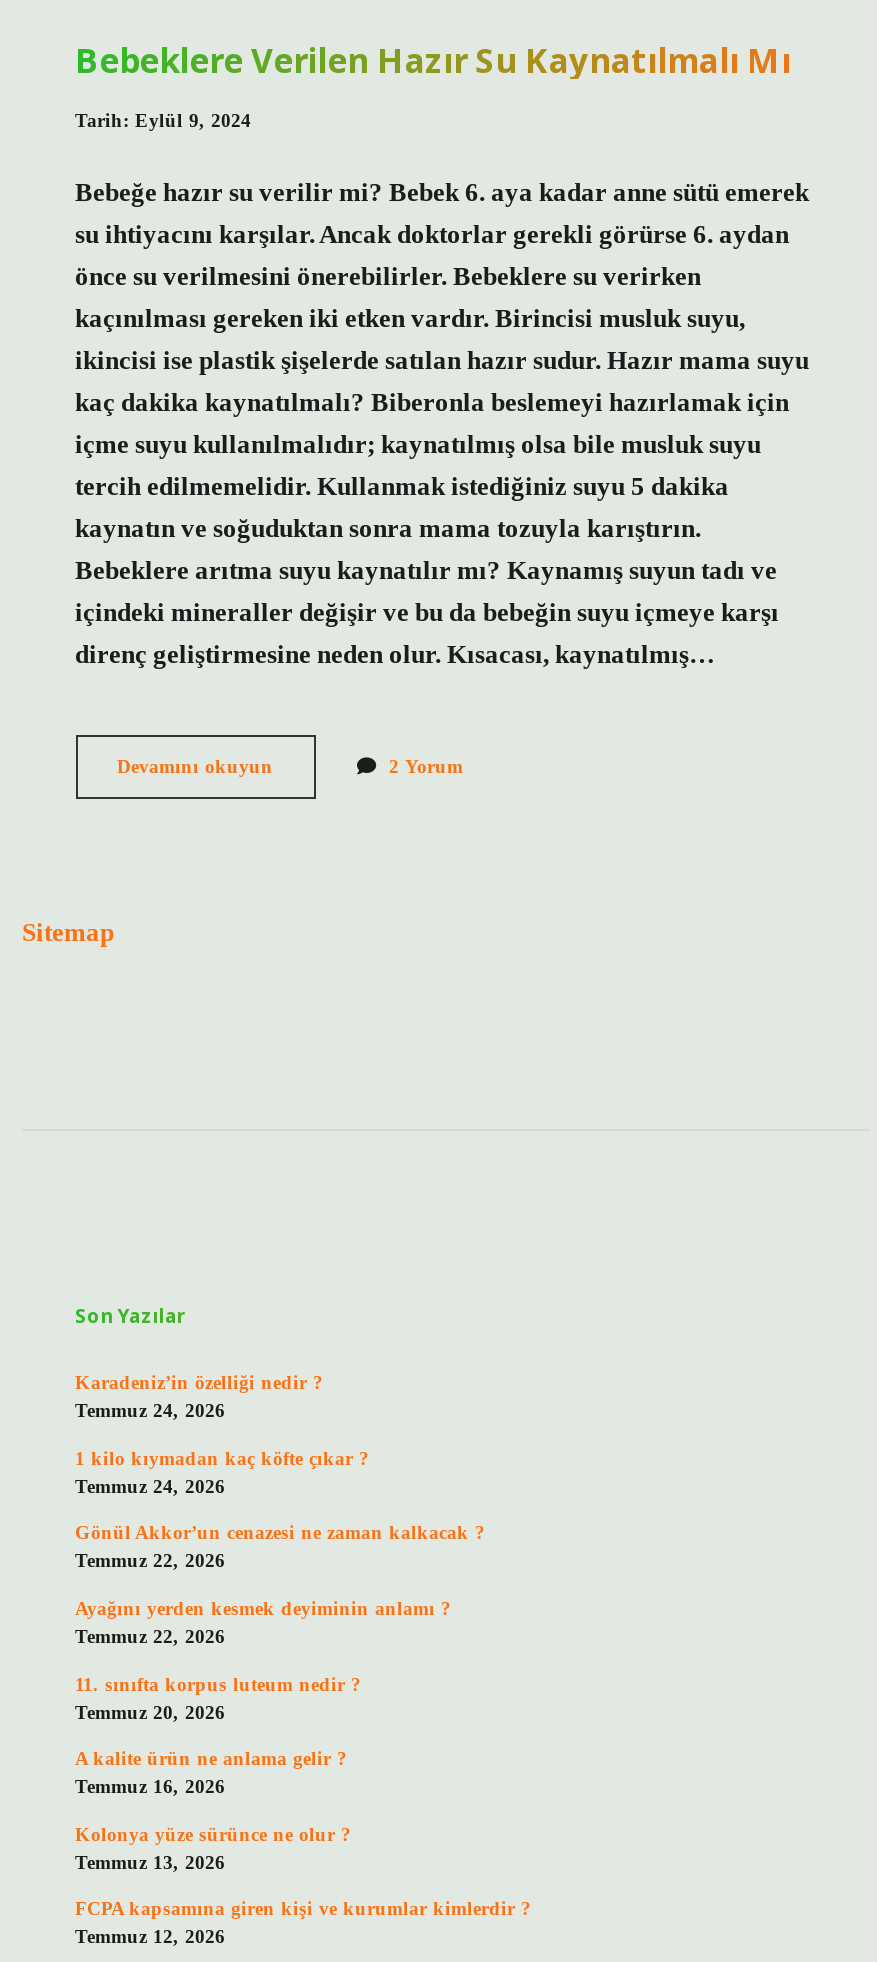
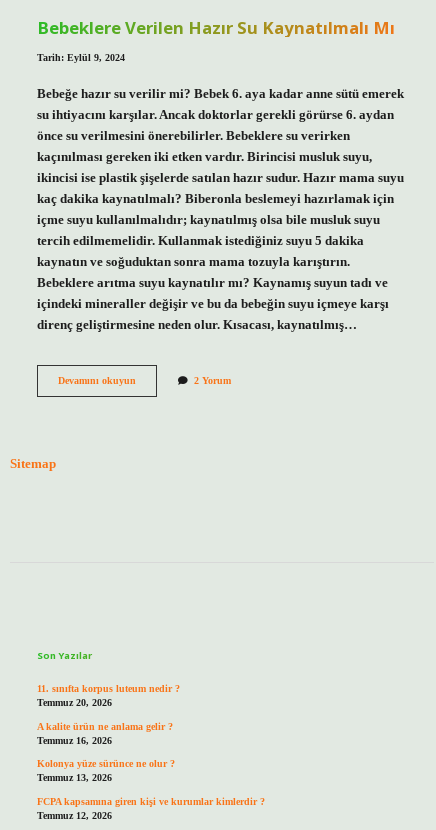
[75,1372,485,1647] Karadeniz’in özelliği nedir ? | Temmuz 24, 2026 | 1 kilo kıymadan kaç köfte çıkar ? | Temmuz 24, 2026 | Gönül Akkor’un cenazesi ne zaman kalkacak ? | Temmuz 22, 2026 | Ayağını yerden kesmek deyiminin anlamı ? | Temmuz 22, 2026 -> none

